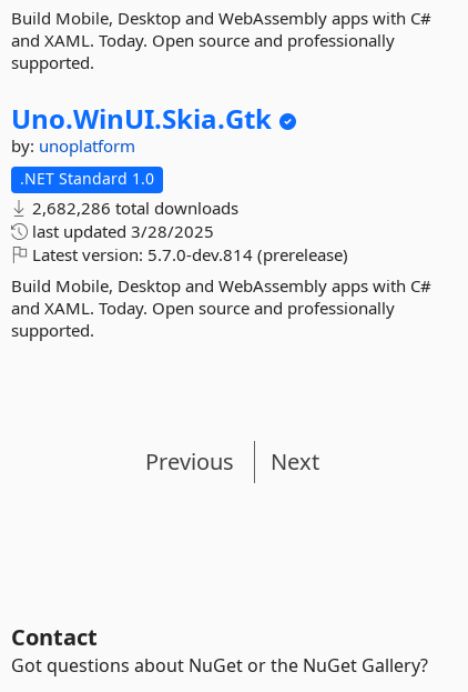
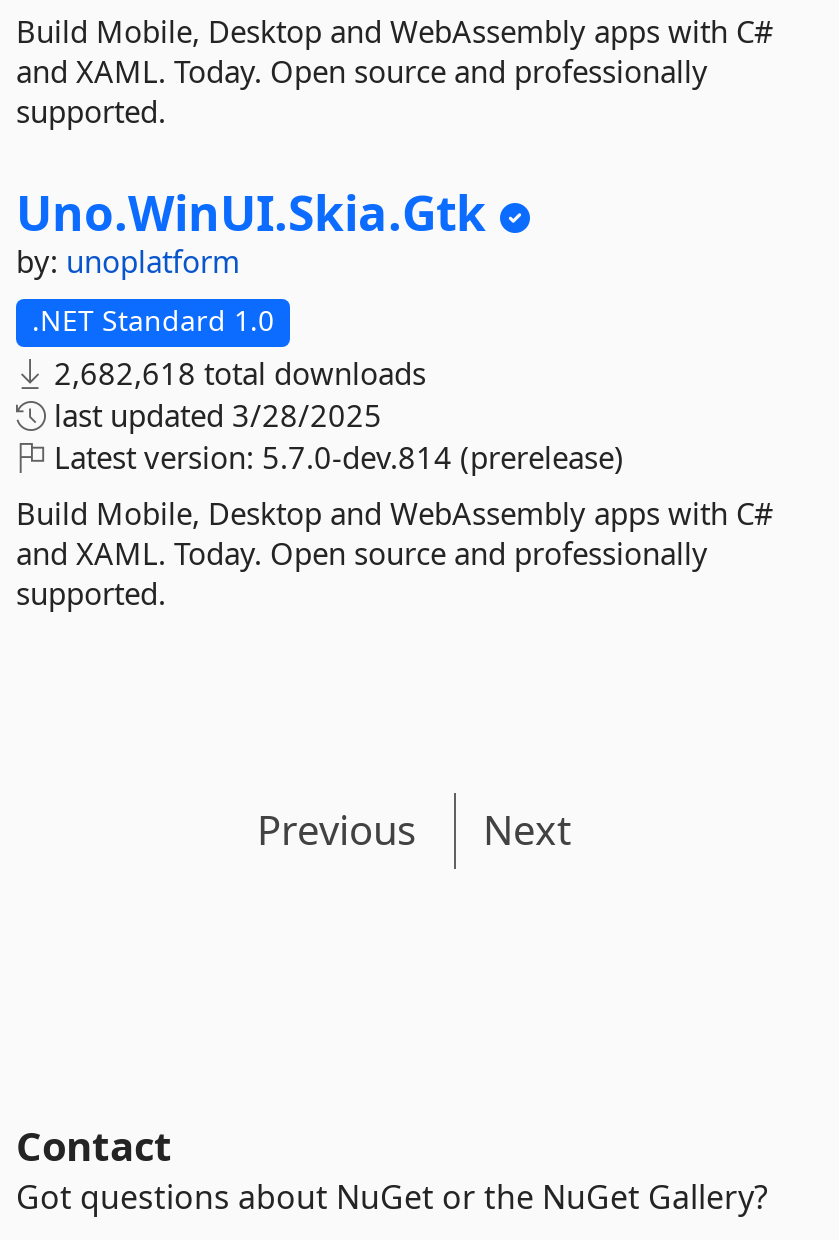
[28,197,238,219] 2,682,286 total downloads -> [46,353,426,393] 2,682,618 total downloads

